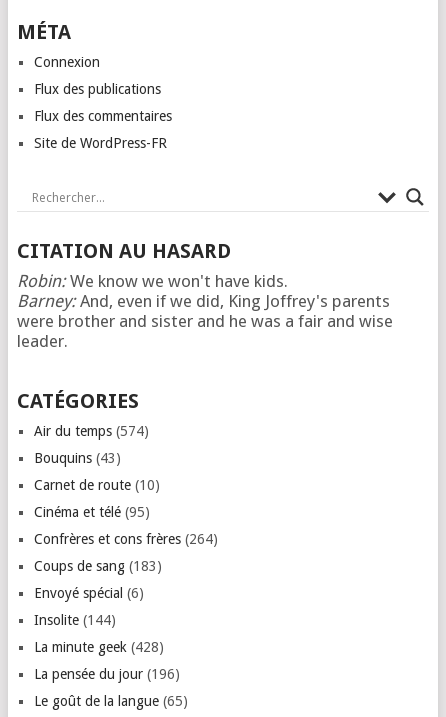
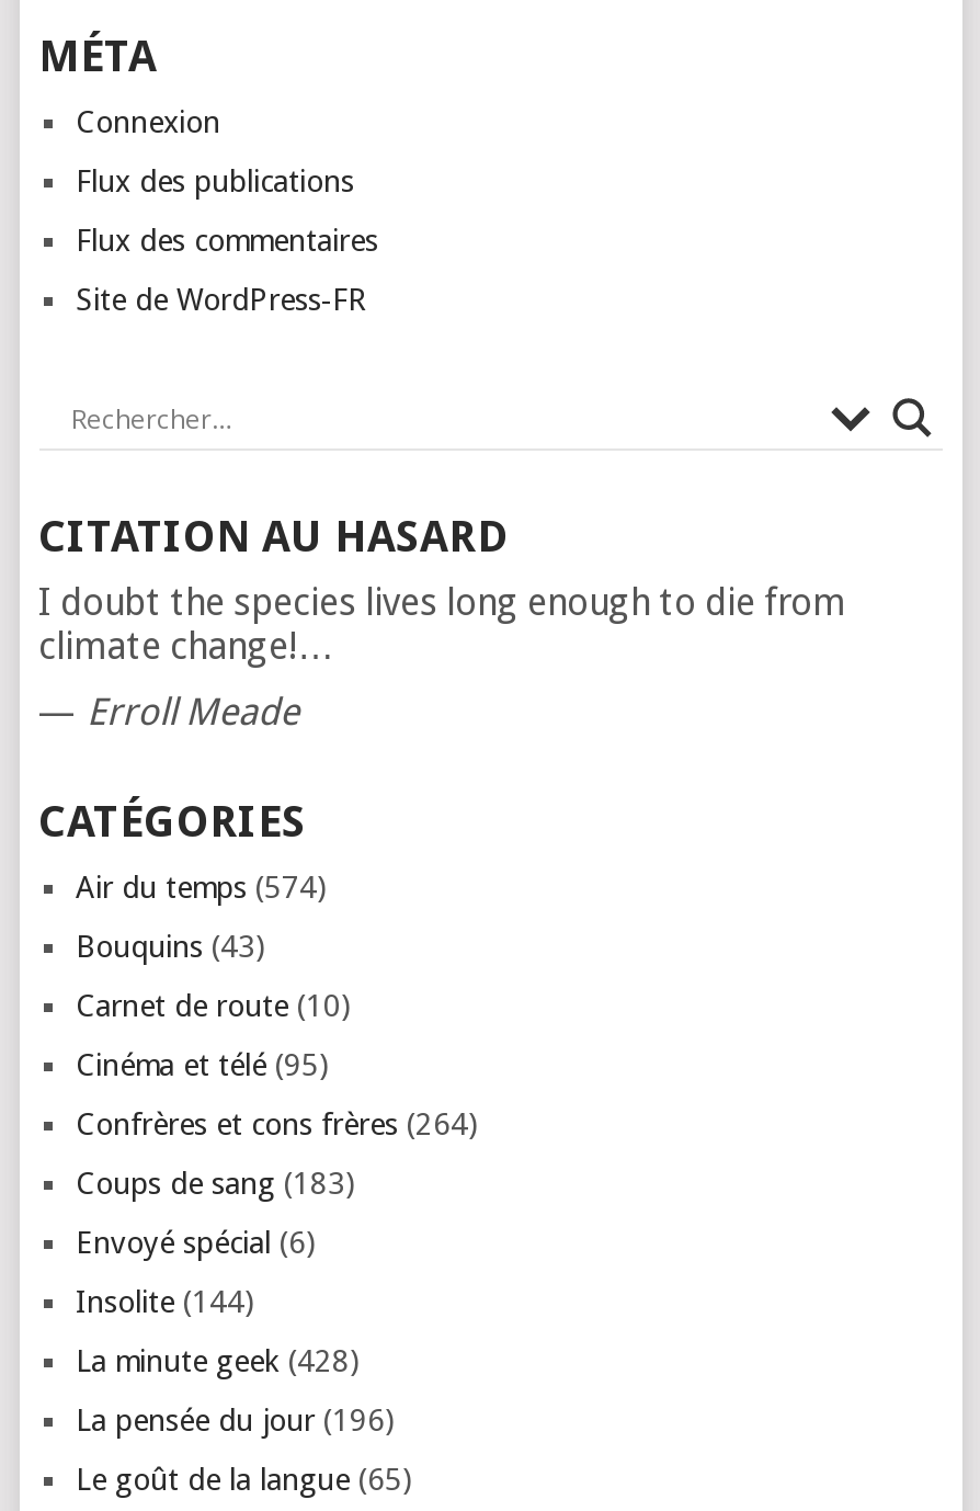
[16,271,392,351] Robin:We know we won't have kids. | Barney:And, even if we did, King Joffrey's parents | were brother and sister and he was a fair and wise | leader. -> [38,580,845,734] I doubt the species lives long enough to die from | climate change!… | — Erroll Meade

